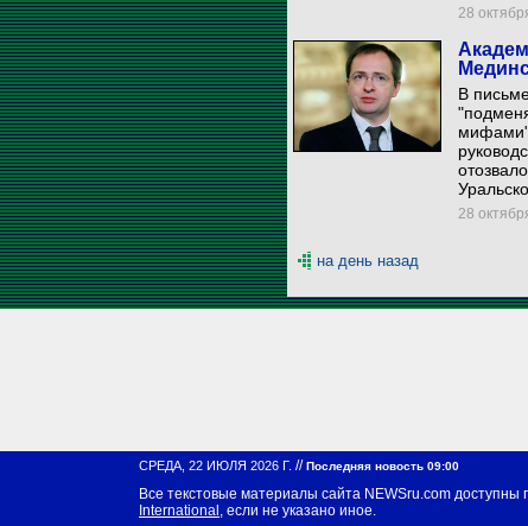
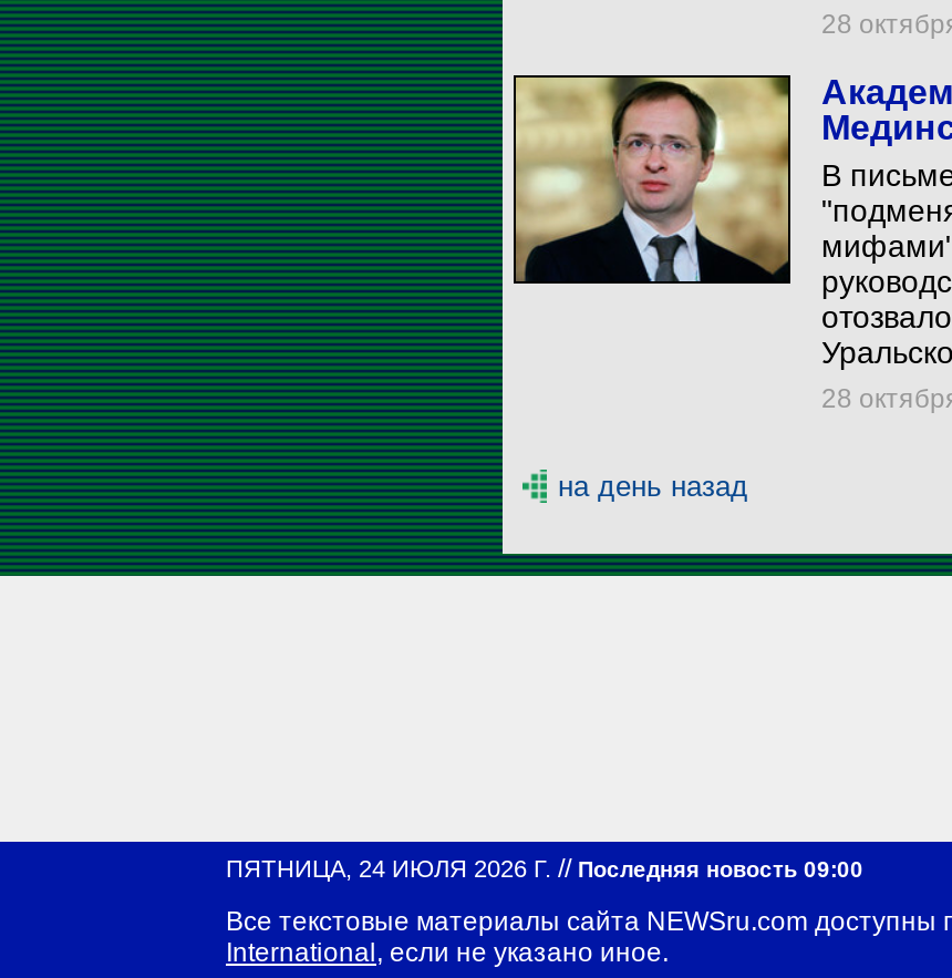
[139,457,459,474] СРЕДА, 22 ИЮЛЯ 2026 Г. // Последняя новость 09:00 -> [226,853,863,884] ПЯТНИЦА, 24 ИЮЛЯ 2026 Г. // Последняя новость 09:00

